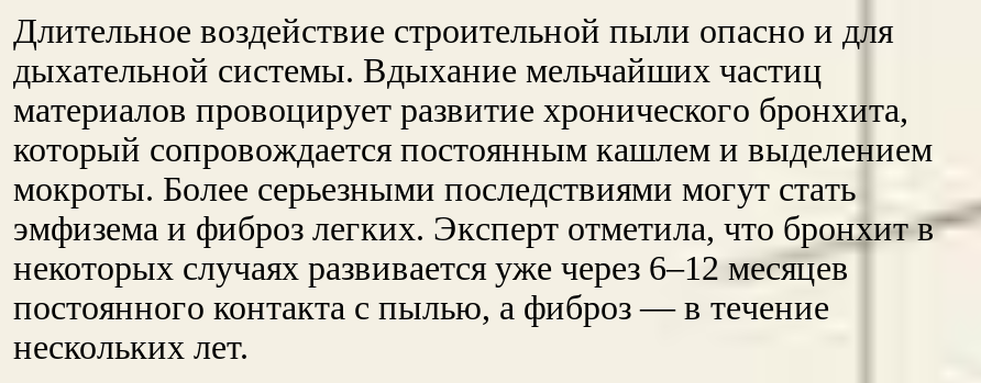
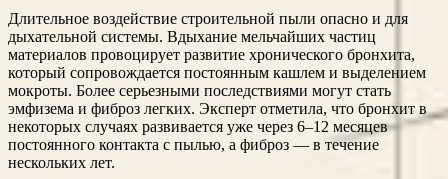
[858,199,974,278] [image] -> [396,96,445,132] [image]

